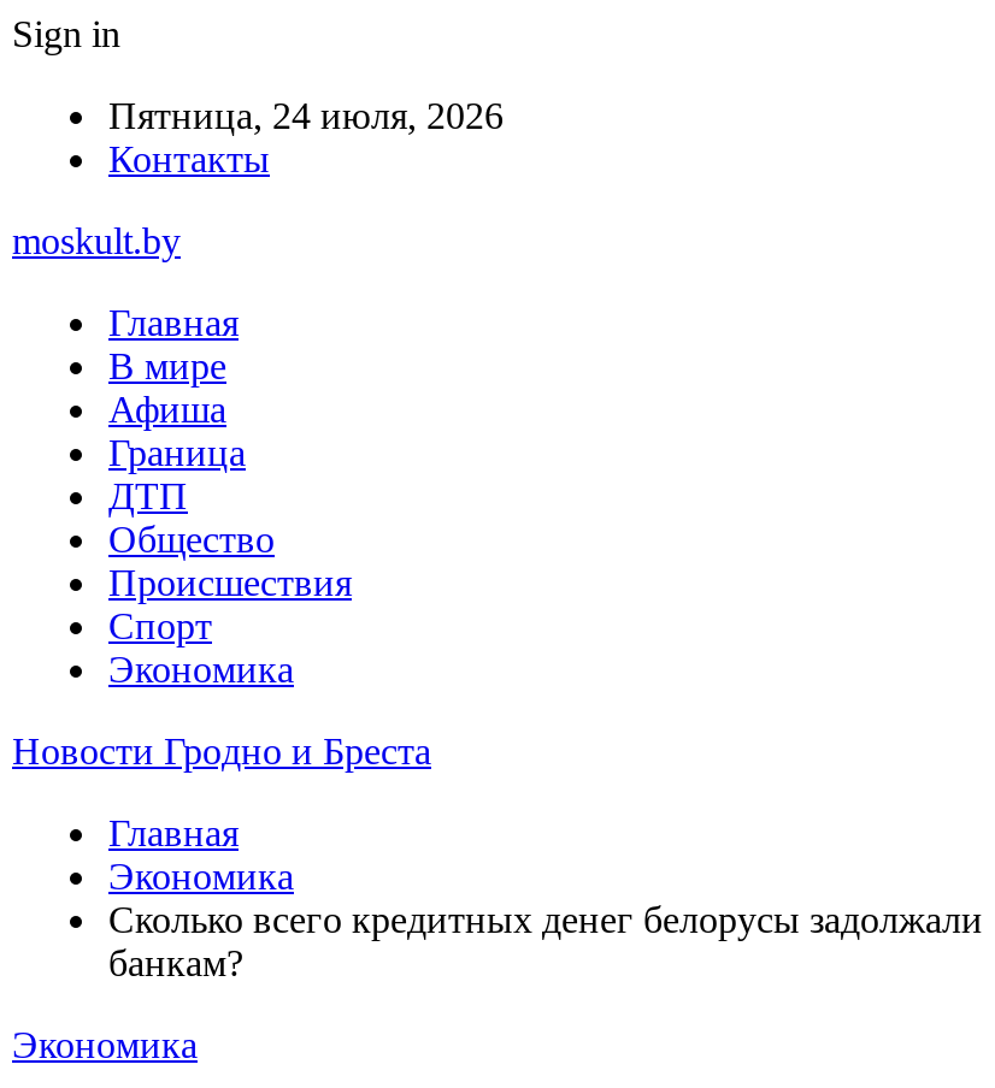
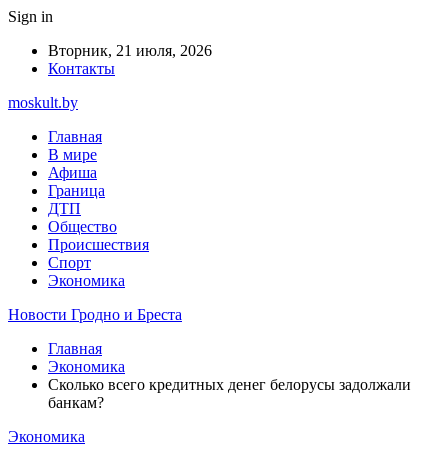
[108,95,504,136] Пятница, 24 июля, 2026 -> [48,42,212,59] Вторник, 21 июля, 2026

